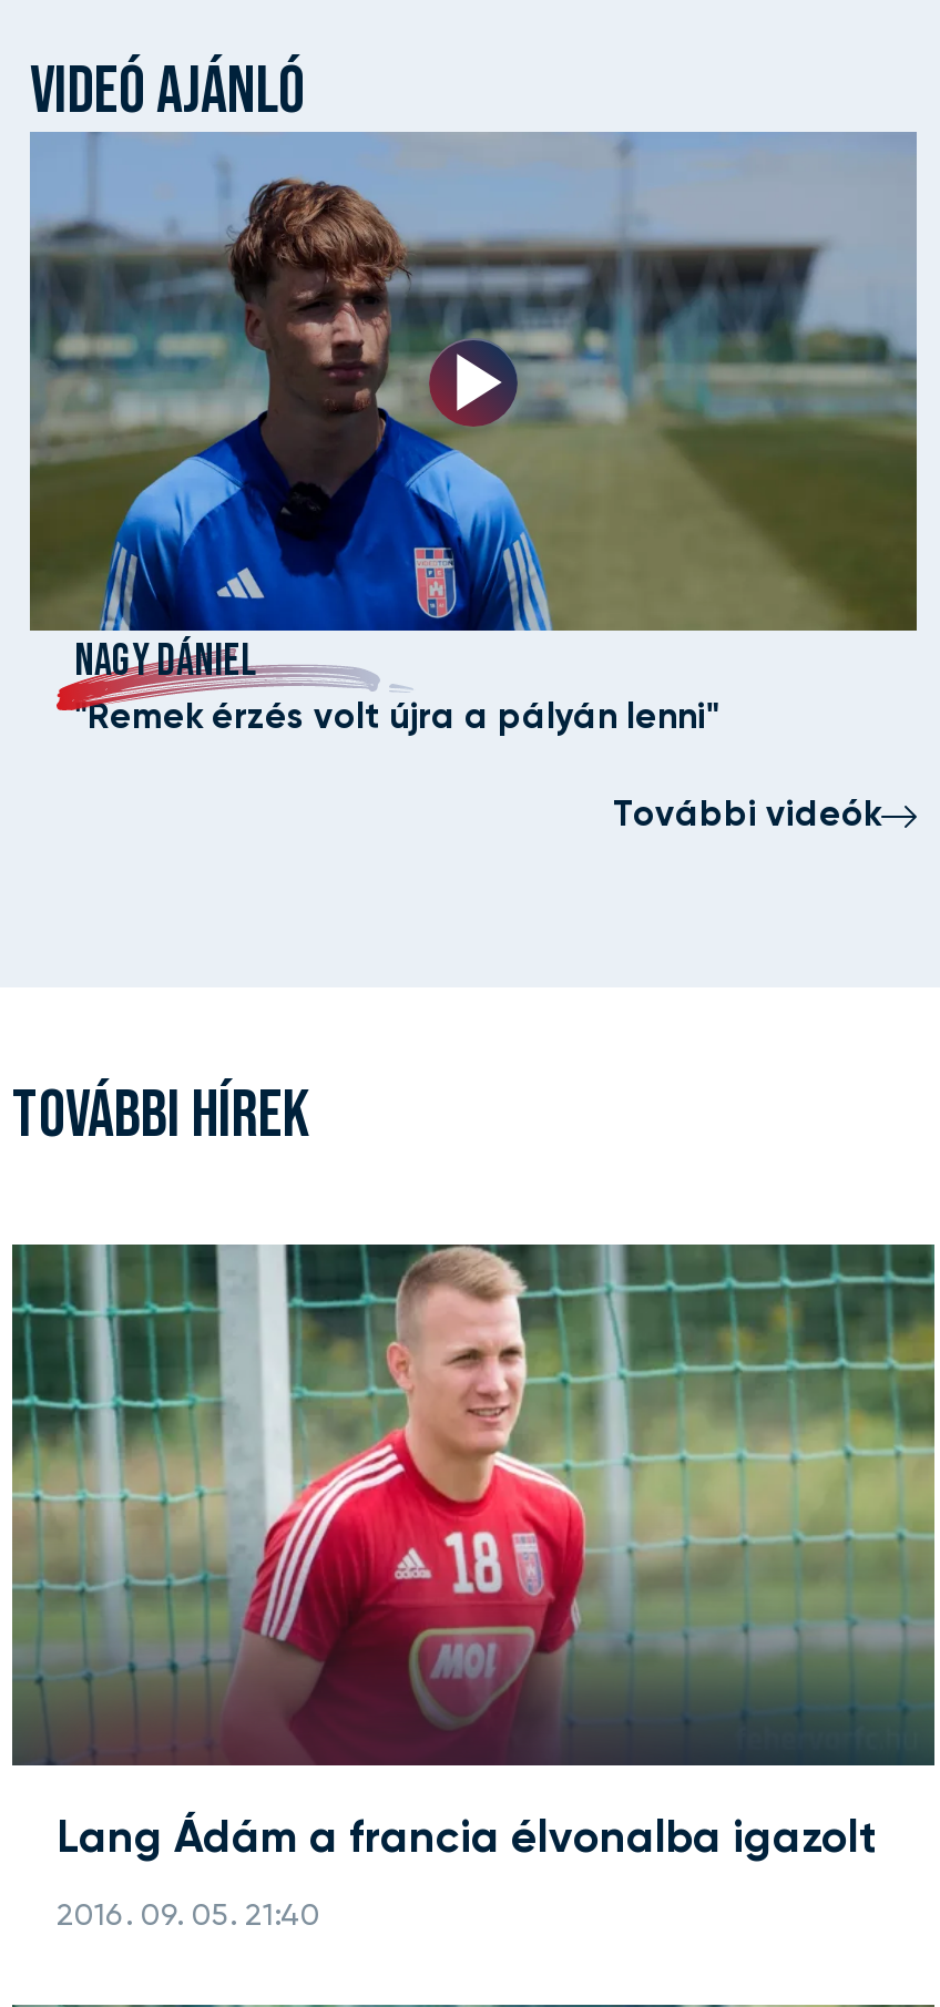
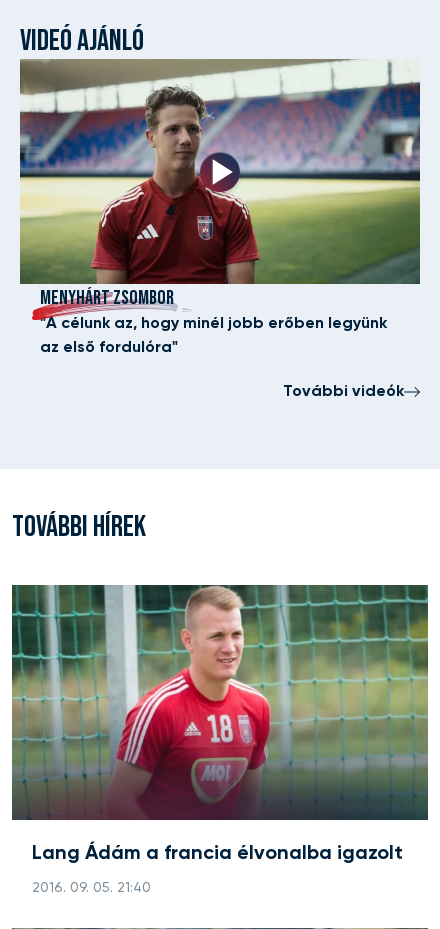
[28,132,917,738] [image] | NAGY DÁNIEL | "Remek érzés volt újra a pályán lenni" -> [19,59,420,356] [image] | MENYHÁRT ZSOMBOR | "A célunk az, hogy minél jobb erőben legyünk | az első fordulóra"

